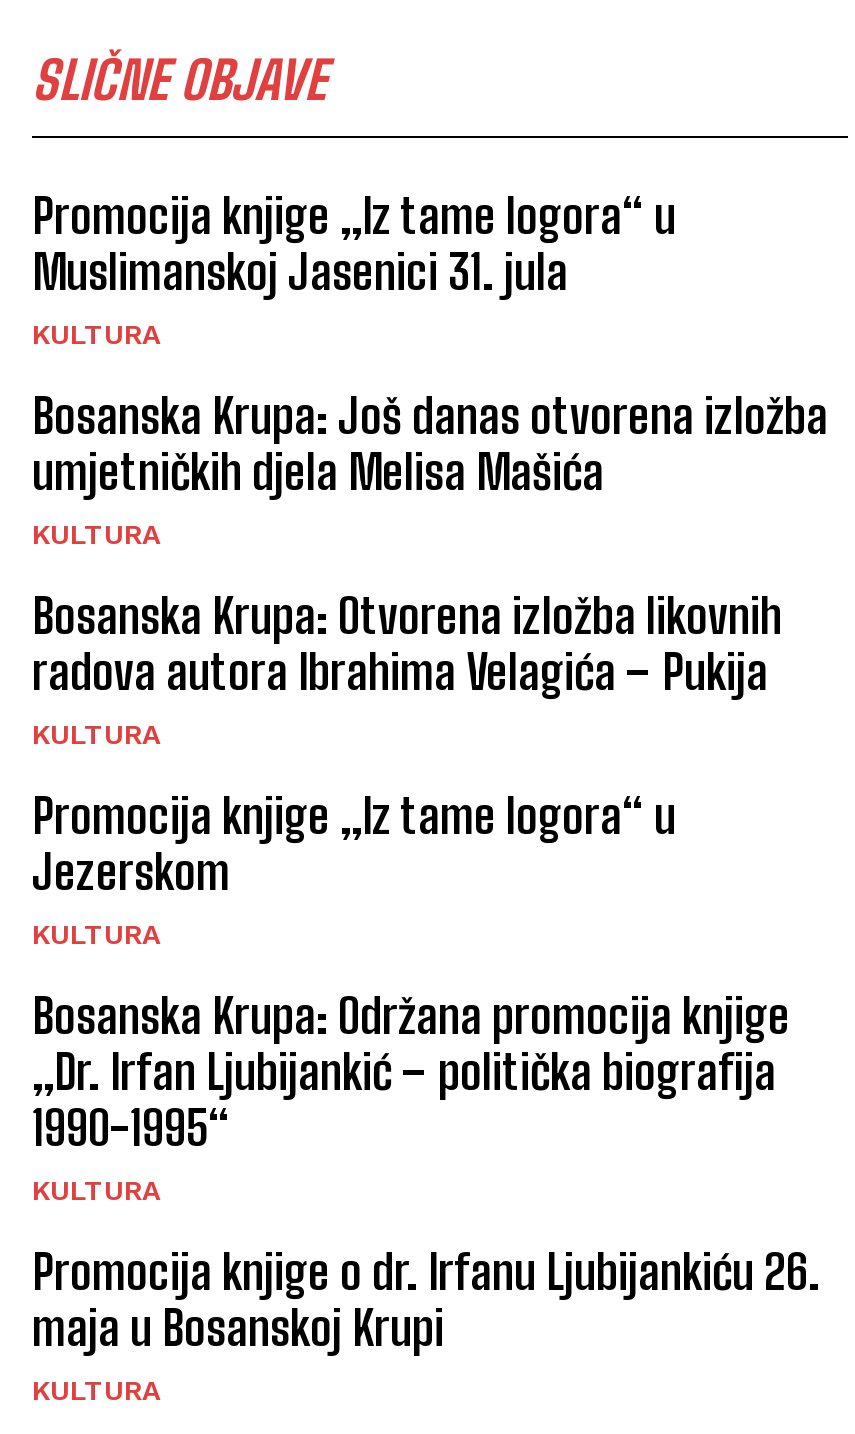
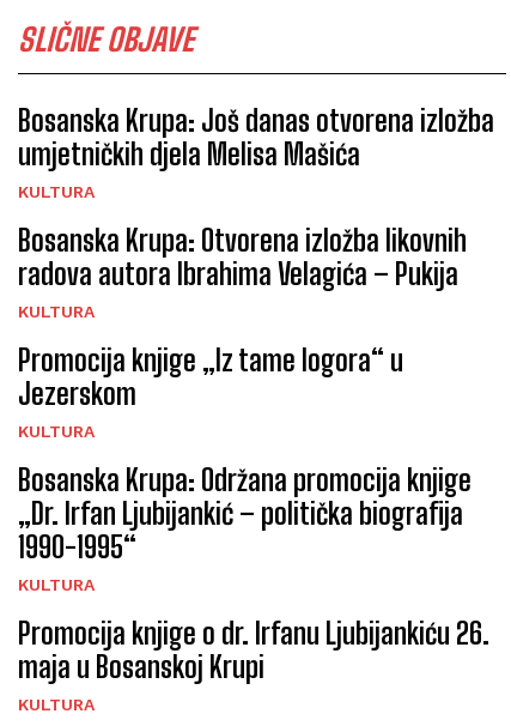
[32,185,676,349] Promocija knjige „Iz tame logora“ u | Muslimanskoj Jasenici 31. jula | KULTURA -> none

